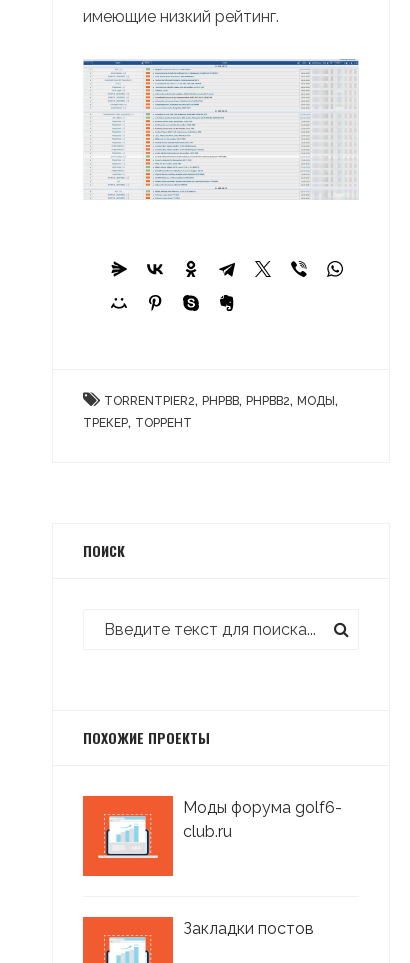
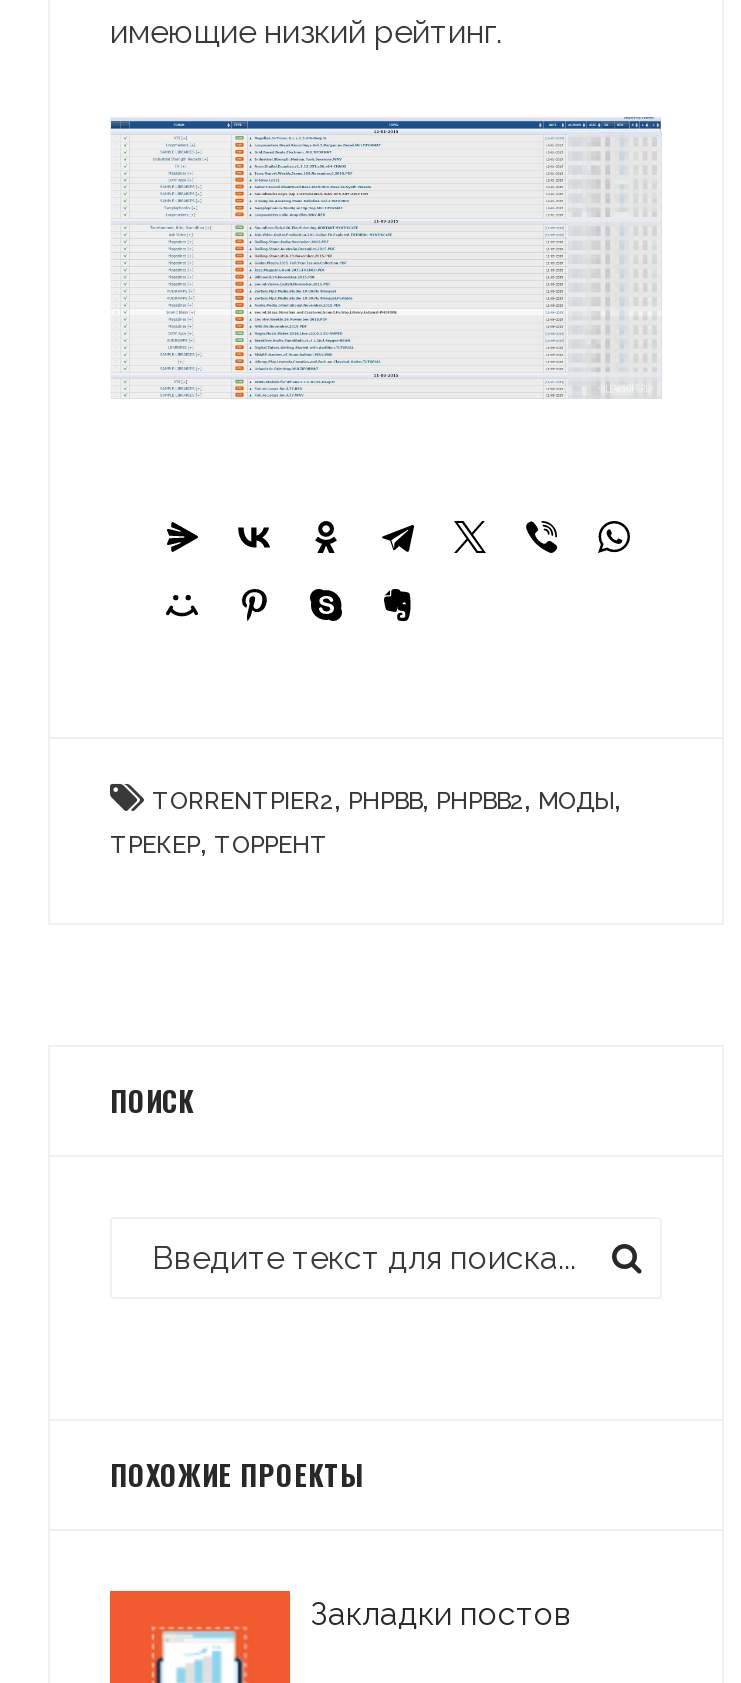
[183,798,342,841] Моды форума golf6- | club.ru -> none
[83,842,173,877] [image] -> none

